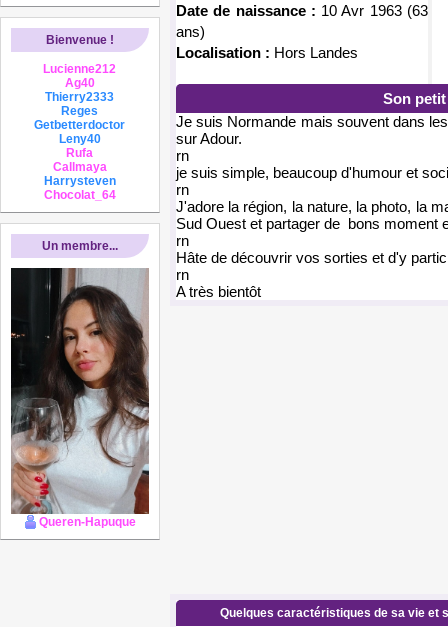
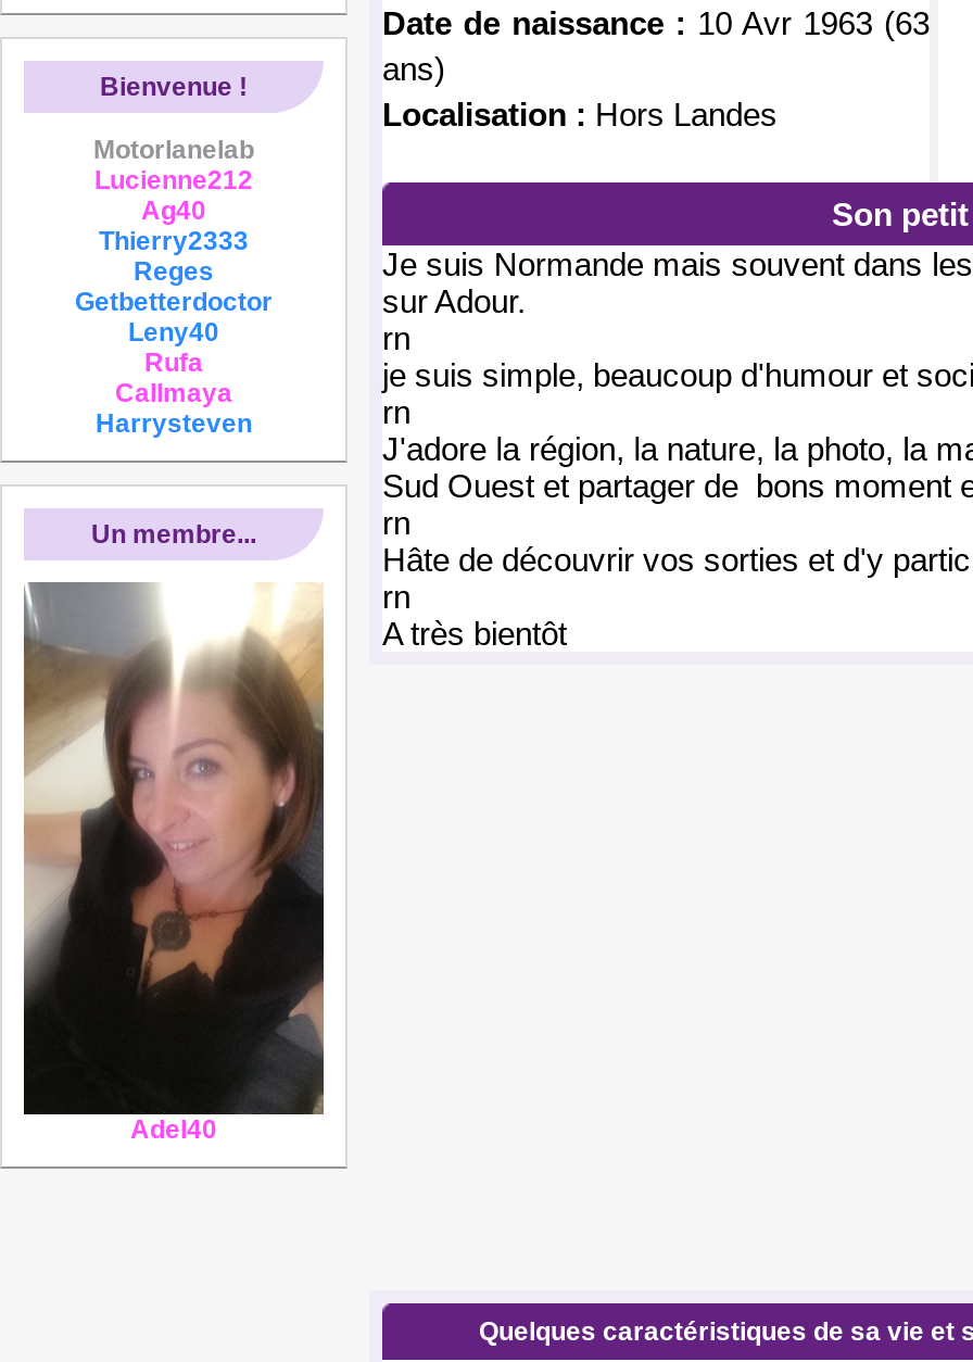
none -> [93,135,254,165] Motorlanelab
[44,188,116,202] Chocolat_64 -> none
[10,267,150,529] [image] | Queren-Hapuque -> [22,582,326,1145] [image] | Adel40

